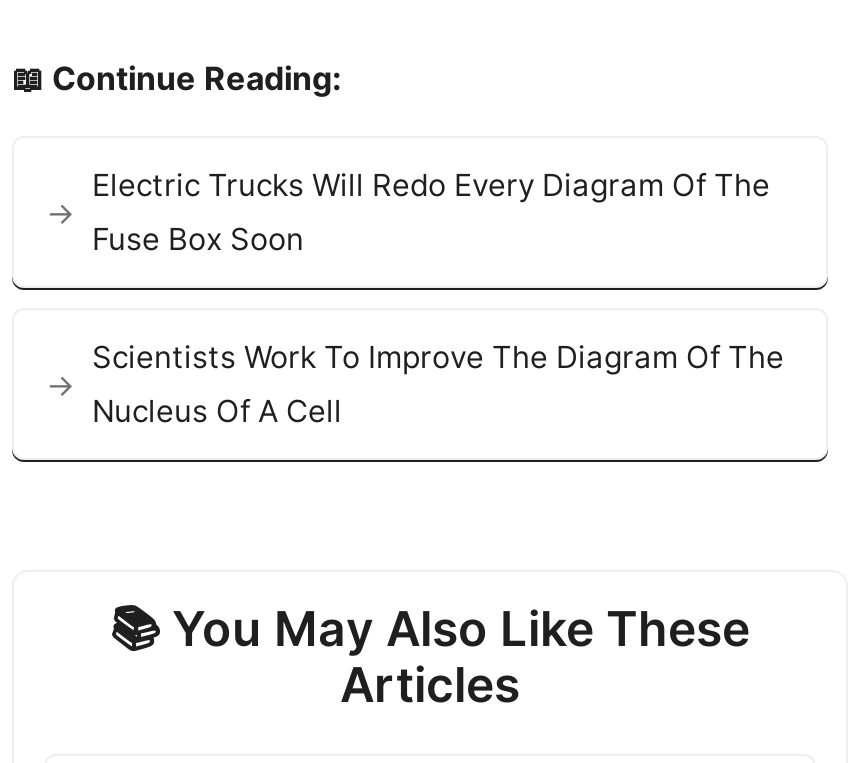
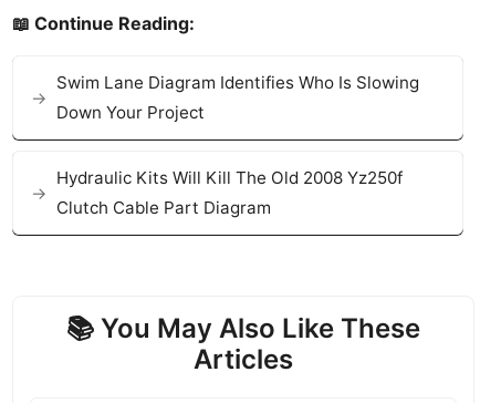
[92,166,770,258] Electric Trucks Will Redo Every Diagram Of The | Fuse Box Soon -> [56,72,419,123] Swim Lane Diagram Identifies Who Is Slowing | Down Your Project
[92,338,784,430] Scientists Work To Improve The Diagram Of The | Nucleus Of A Cell -> [56,168,403,218] Hydraulic Kits Will Kill The Old 2008 Yz250f | Clutch Cable Part Diagram

